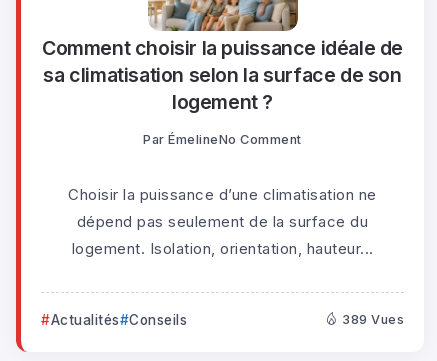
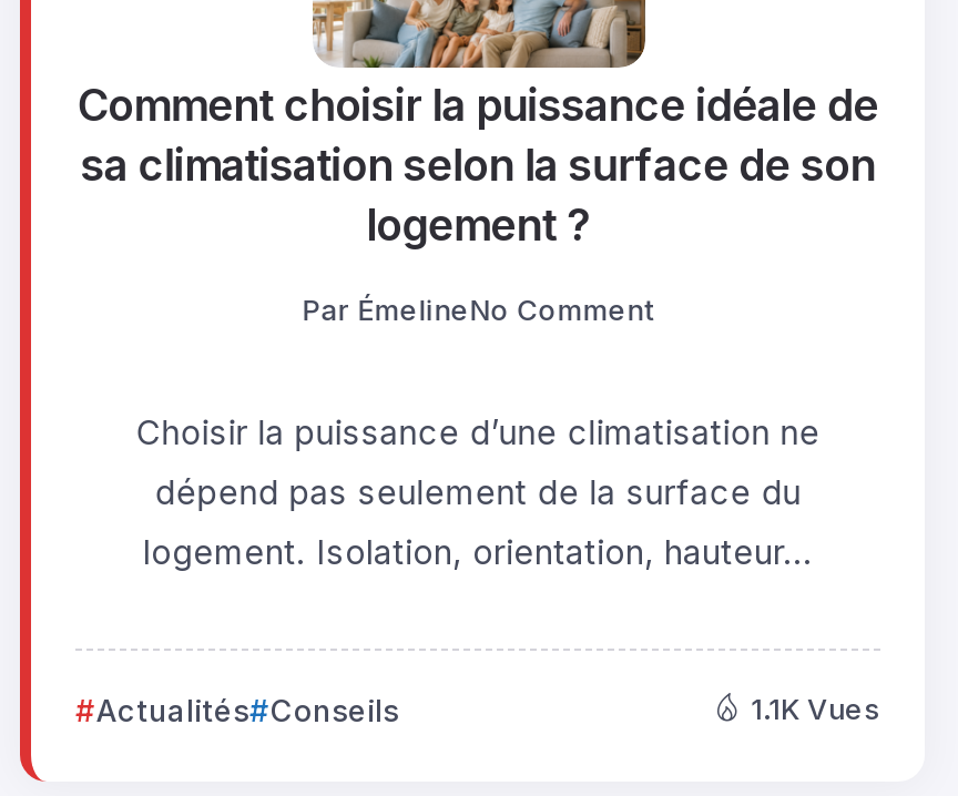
[342,312,404,327] 389 Vues -> [751,692,880,726] 1.1K Vues

